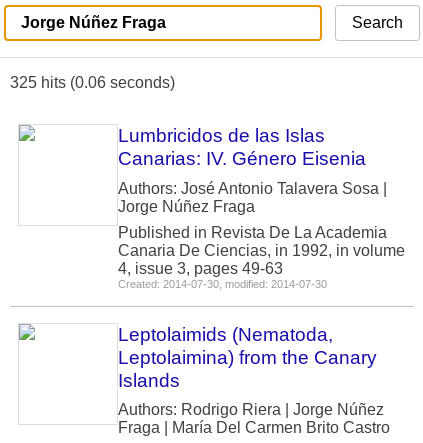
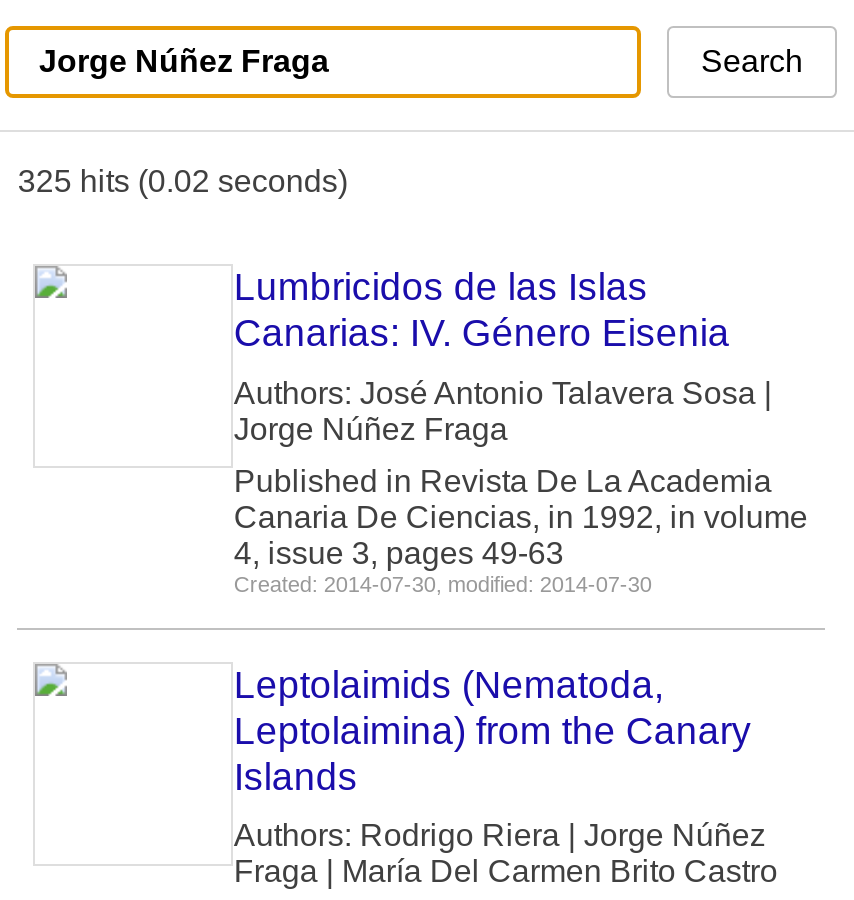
[10,74,175,91] 325 hits (0.06 seconds) -> [18,164,348,198] 325 hits (0.02 seconds)

